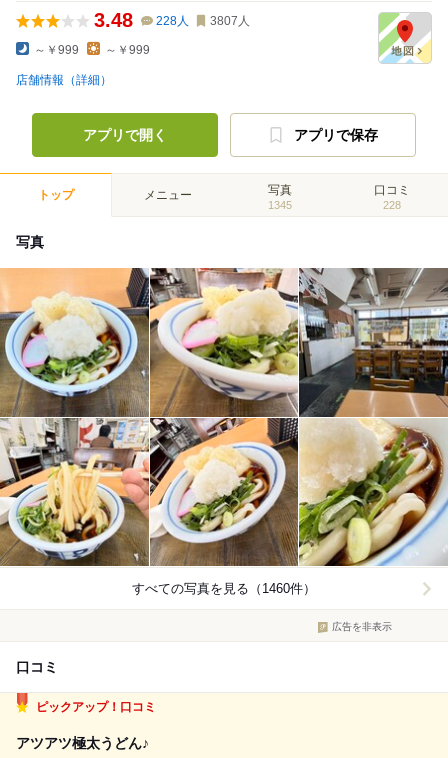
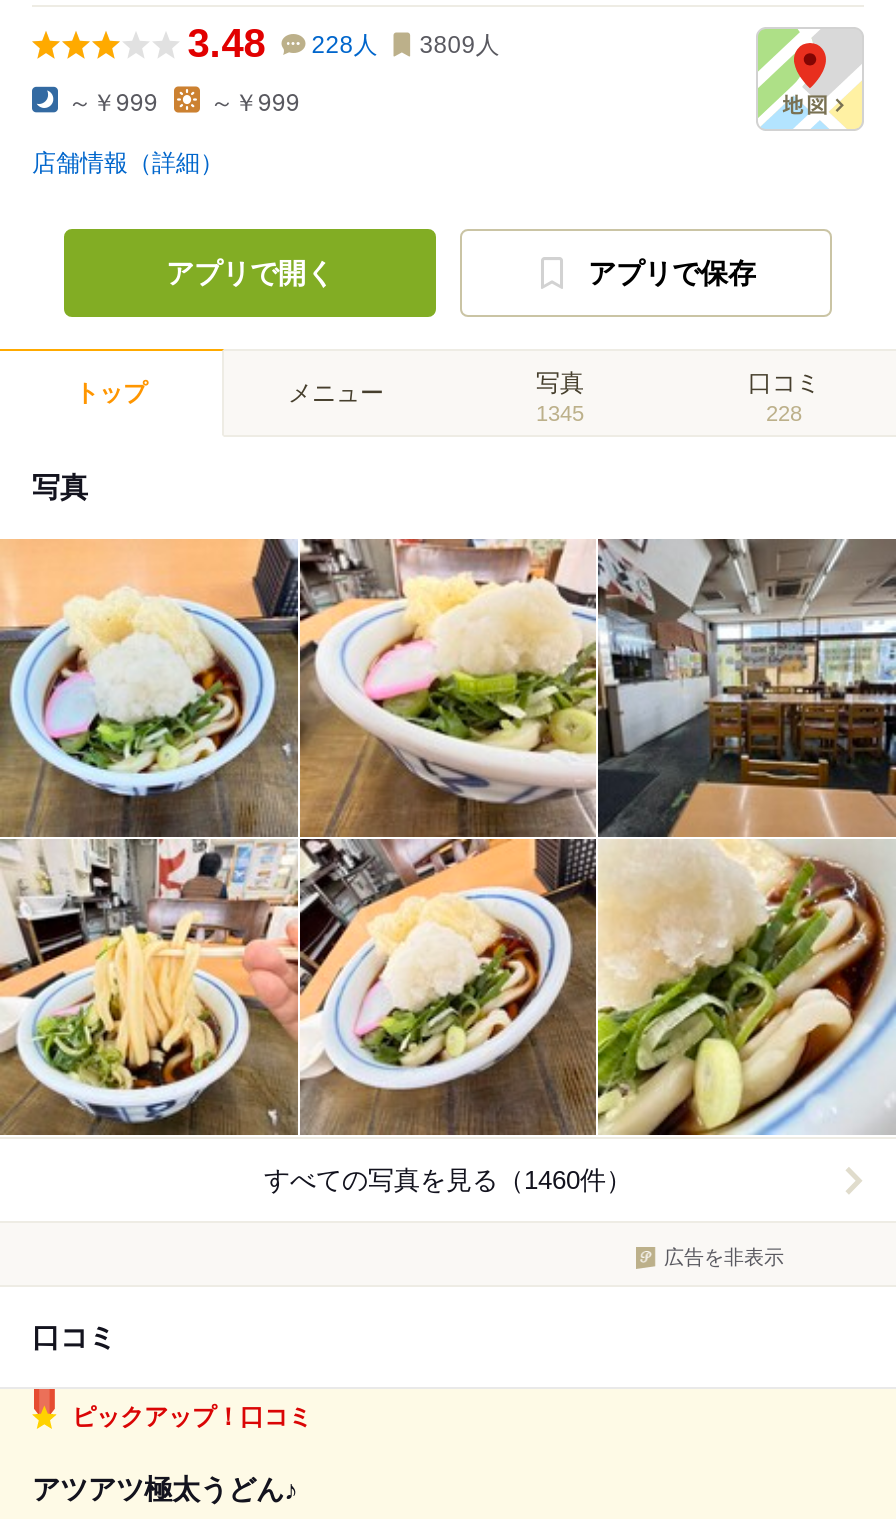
[94,9,250,31] 3.48 228人 3807人 -> [188,21,500,65] 3.48 228人 3809人

